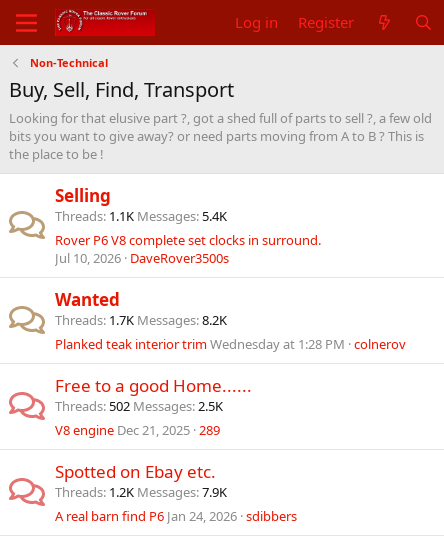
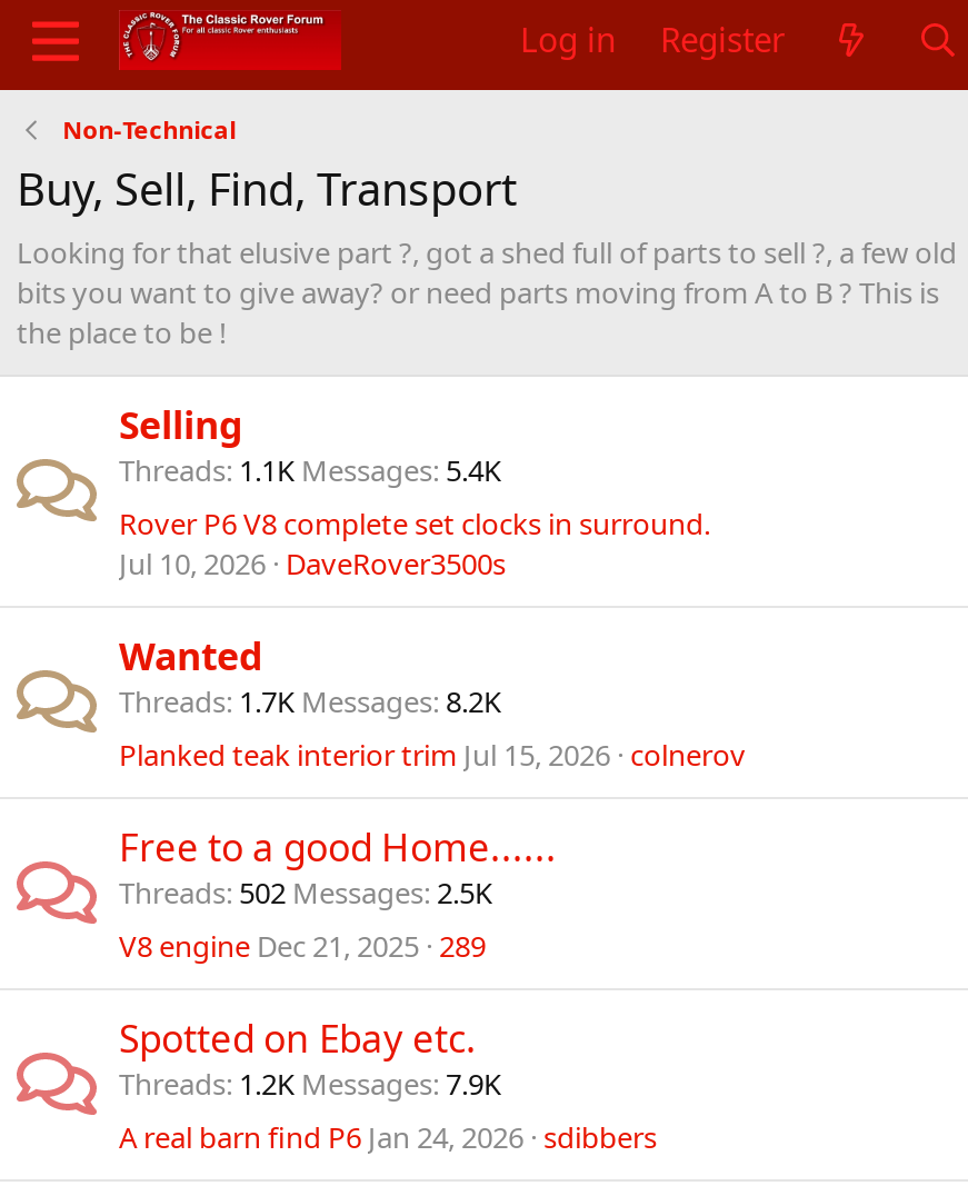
[55,335,406,353] Planked teak interior trim Wednesday at 1:28 PM colnerov -> [119,735,746,775] Planked teak interior trim Jul 15, 2026 colnerov

